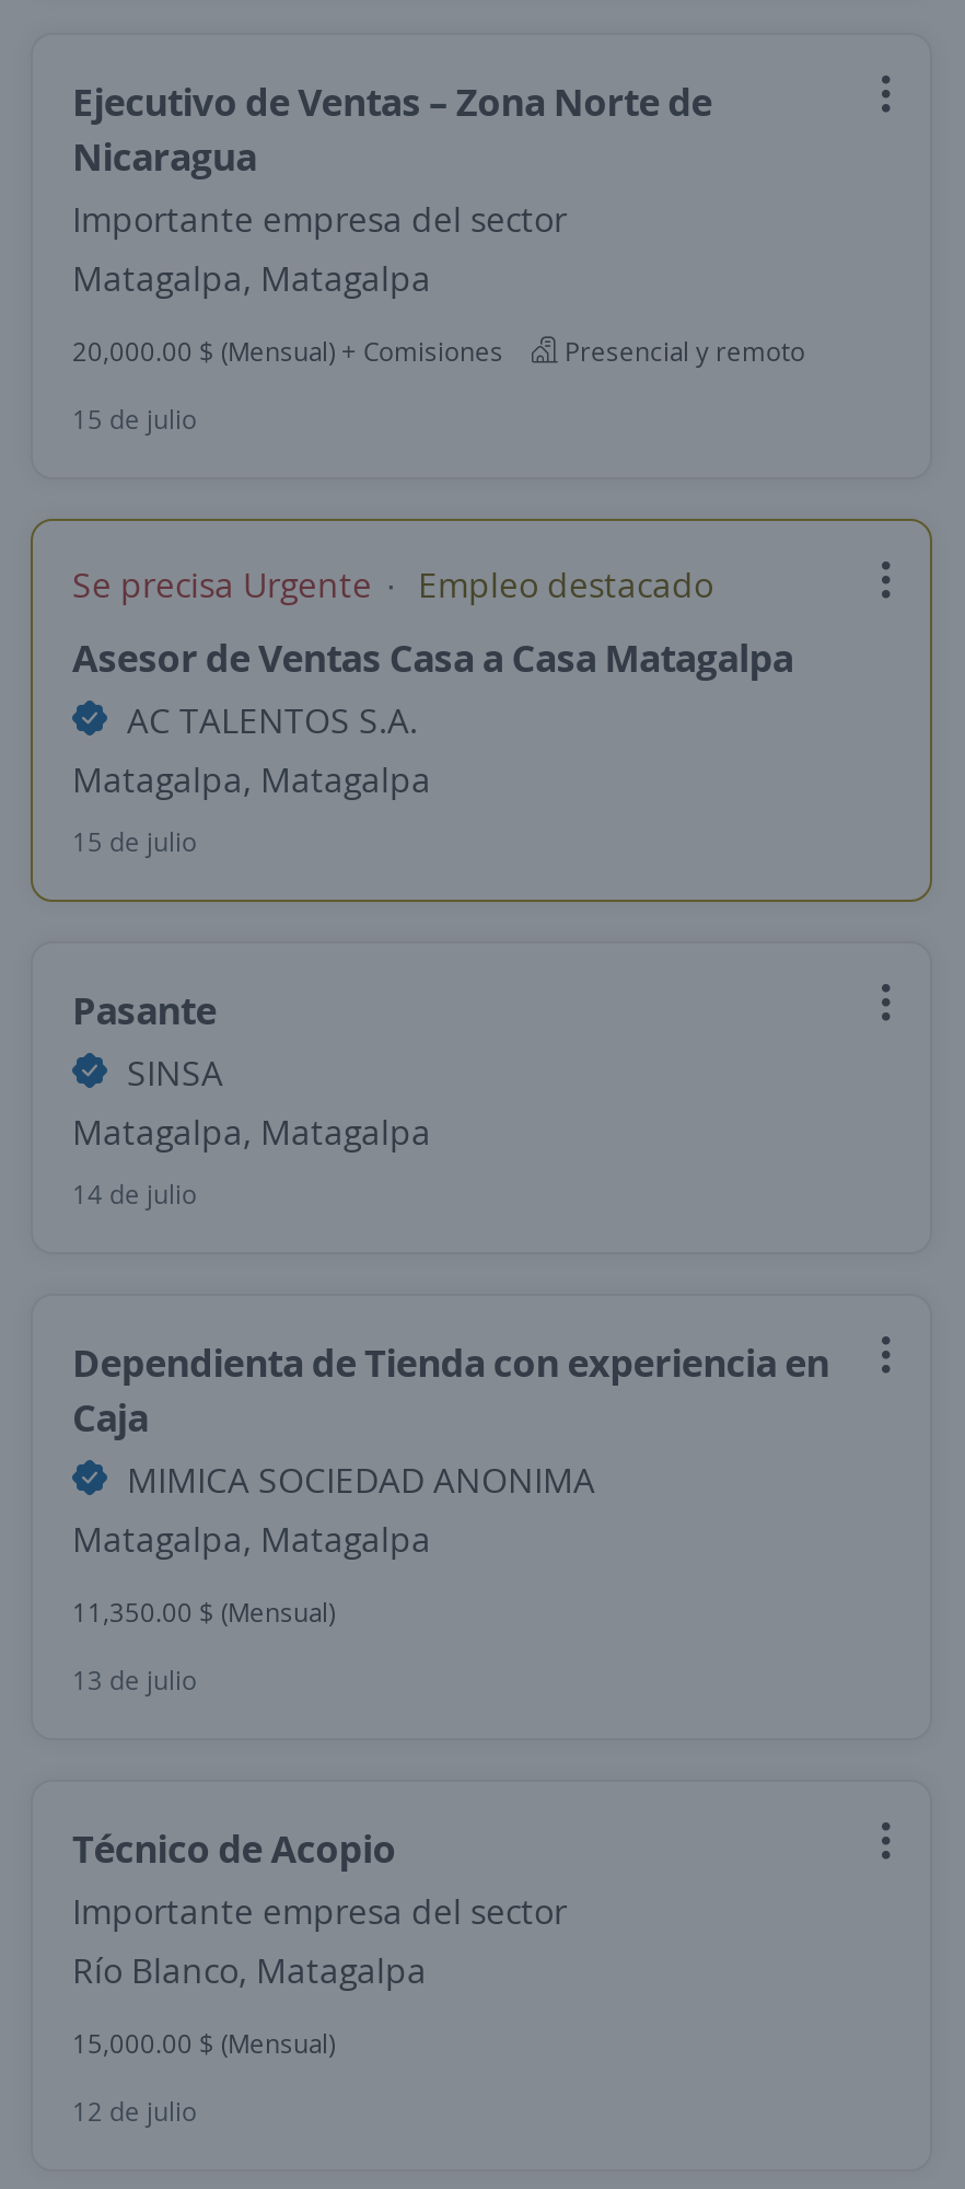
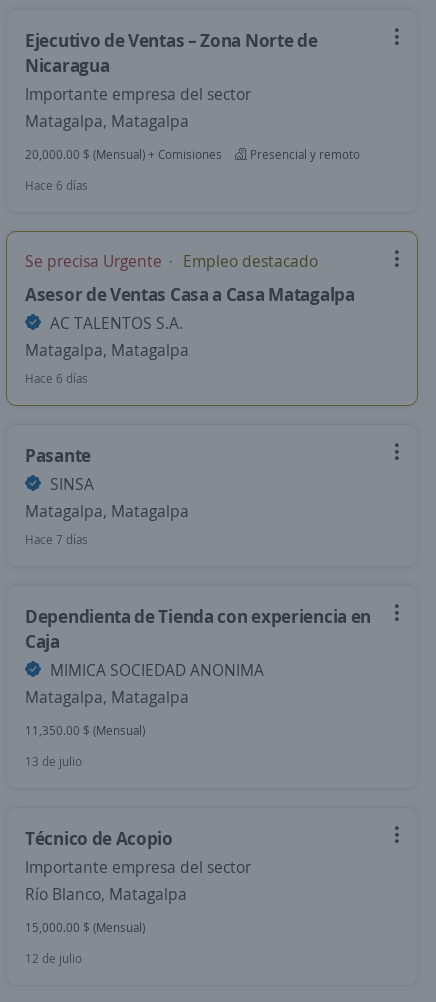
[72,401,197,438] 15 de julio -> [25,177,88,194] Hace 6 días
[72,823,197,860] 15 de julio -> [25,370,88,387] Hace 6 días
[72,1175,197,1213] 14 de julio -> [25,531,88,548] Hace 7 días

